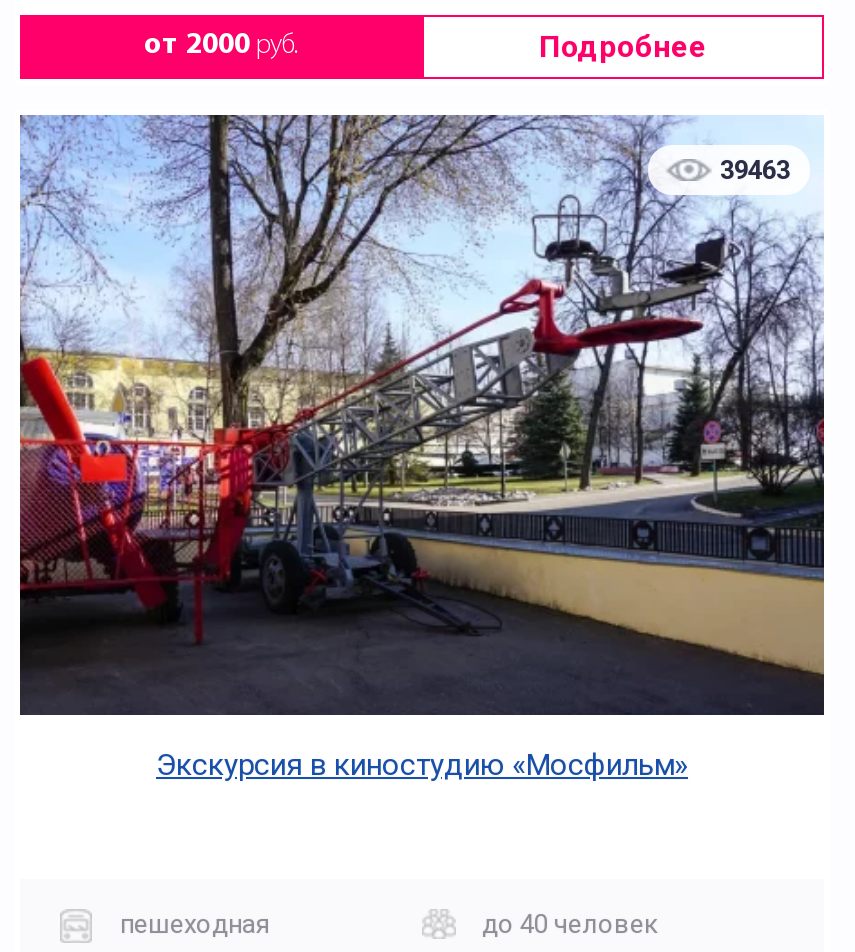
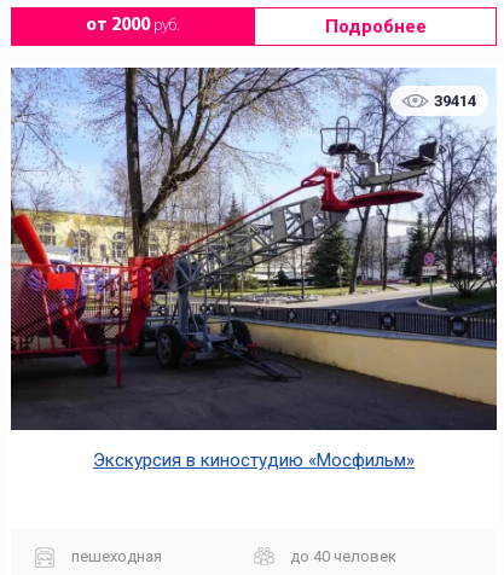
[720,155,790,185] 39463 -> [434,92,476,110] 39414

